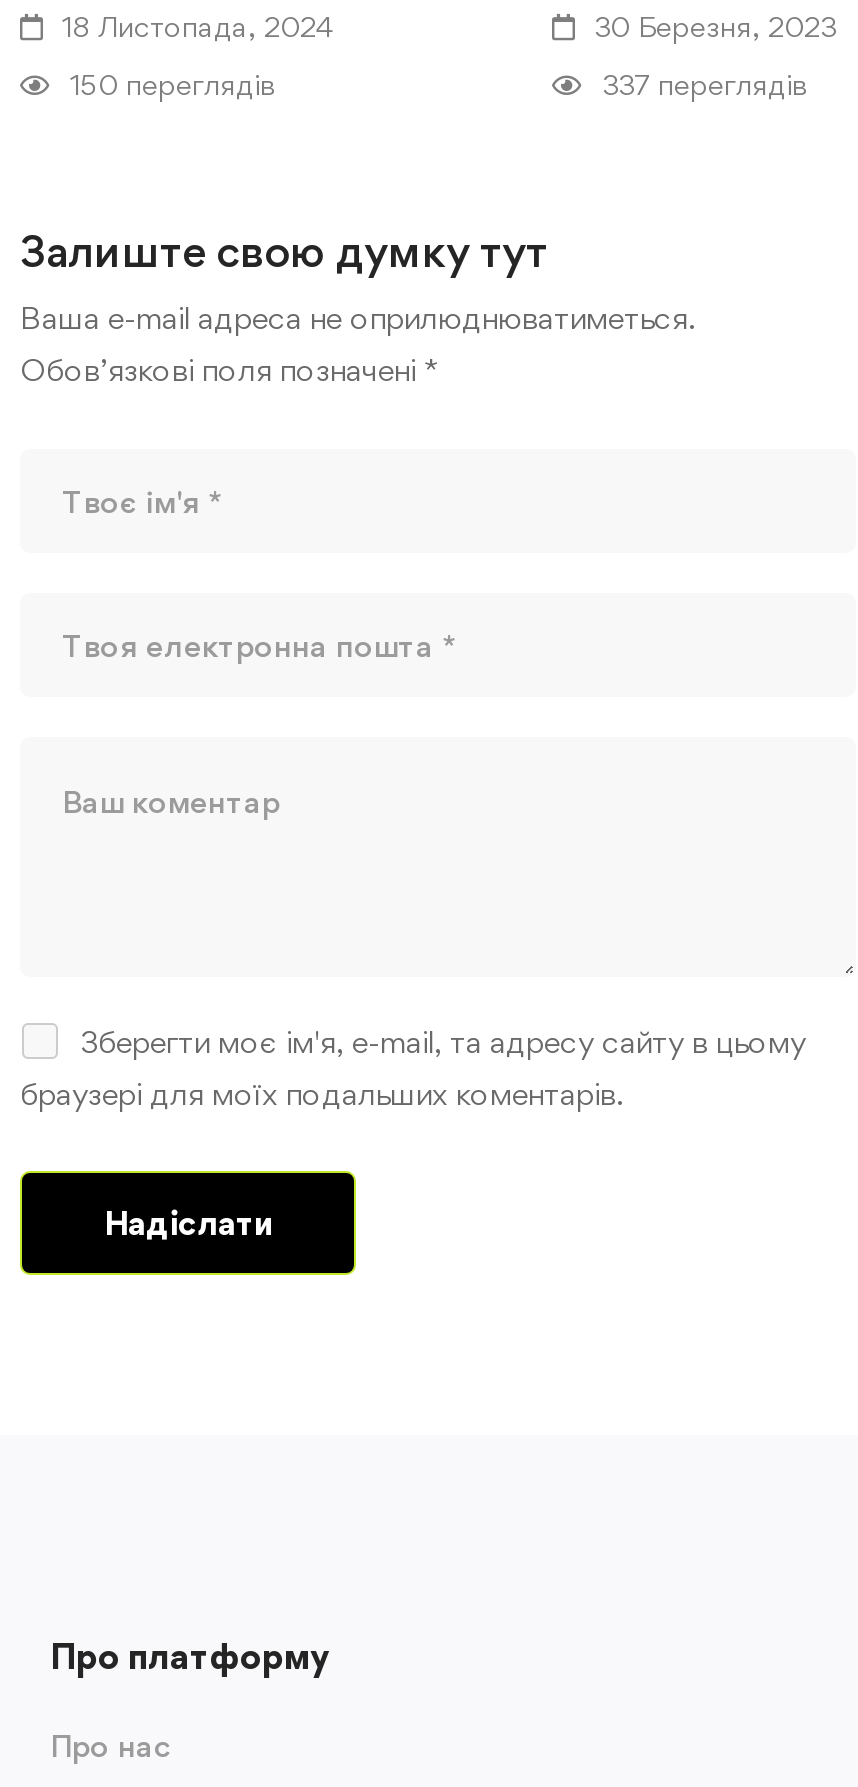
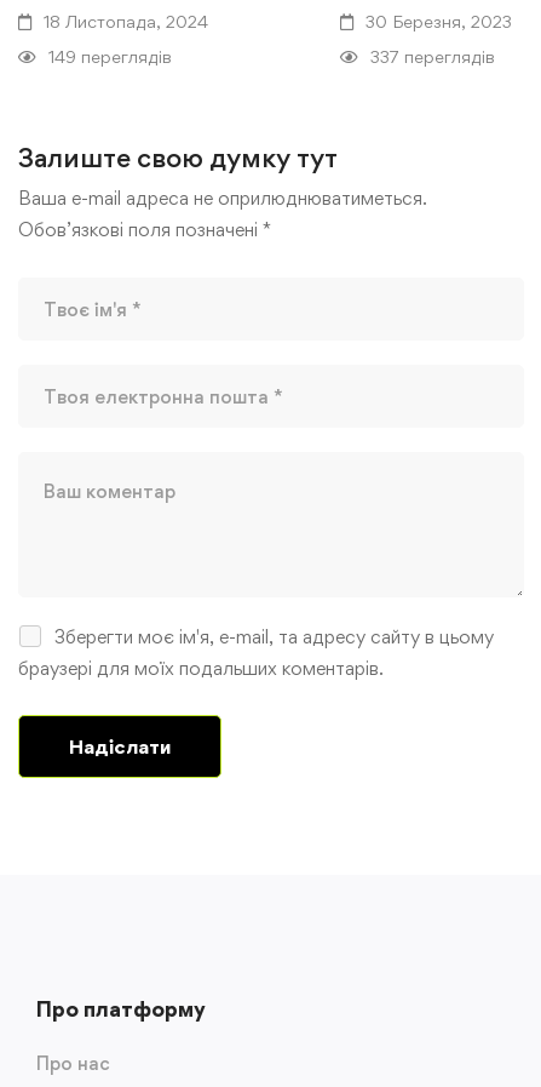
[70,67,276,101] 150 переглядів -> [48,46,172,66] 149 переглядів

